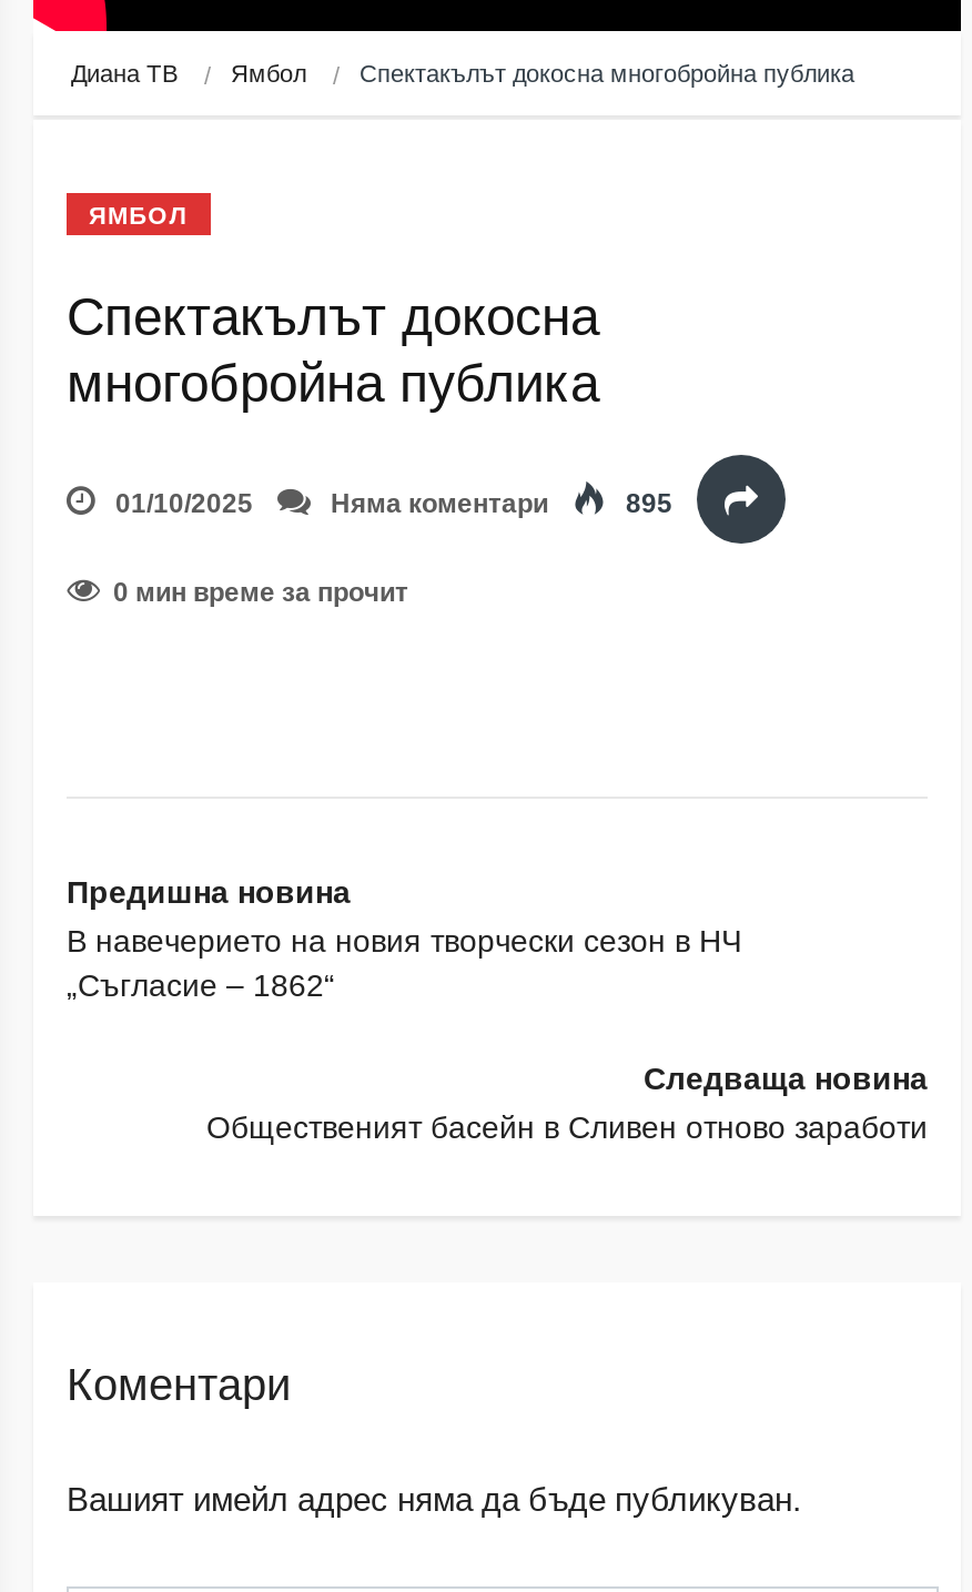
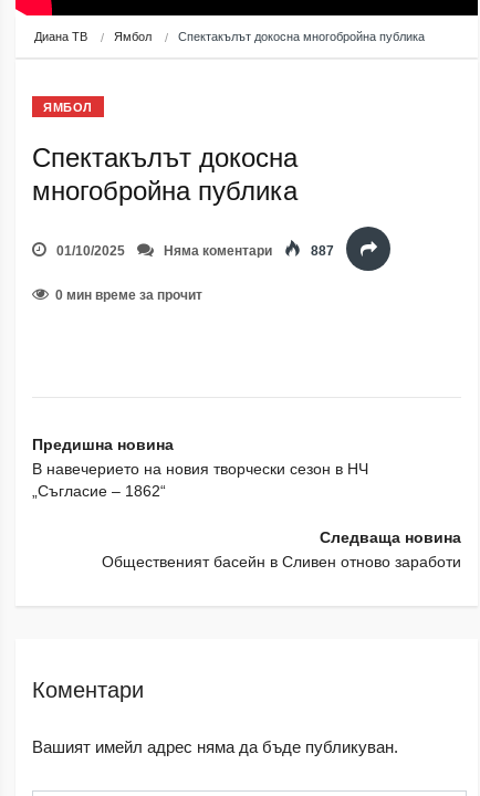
[619,488,672,519] 895 -> [307,243,334,259] 887

